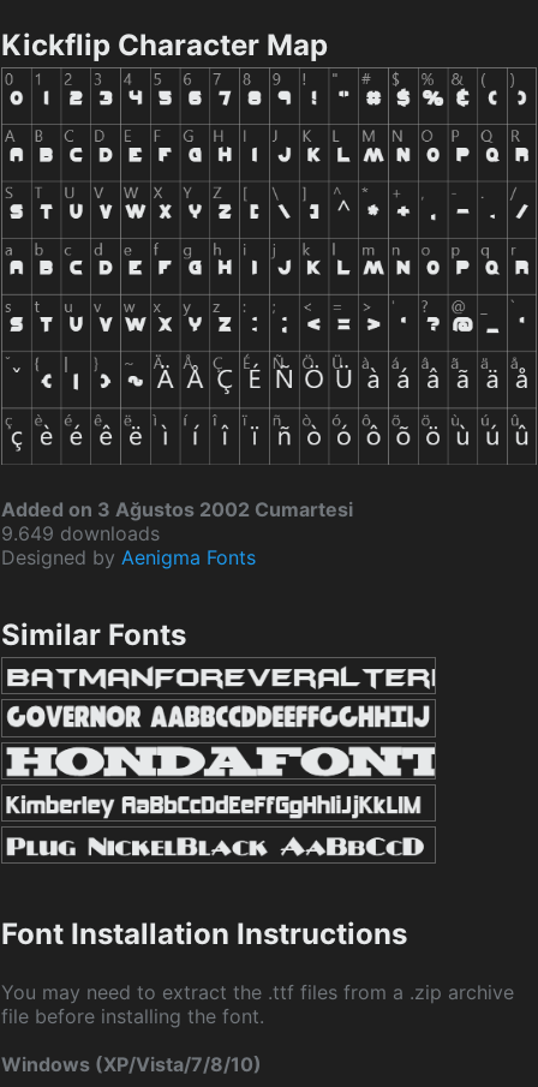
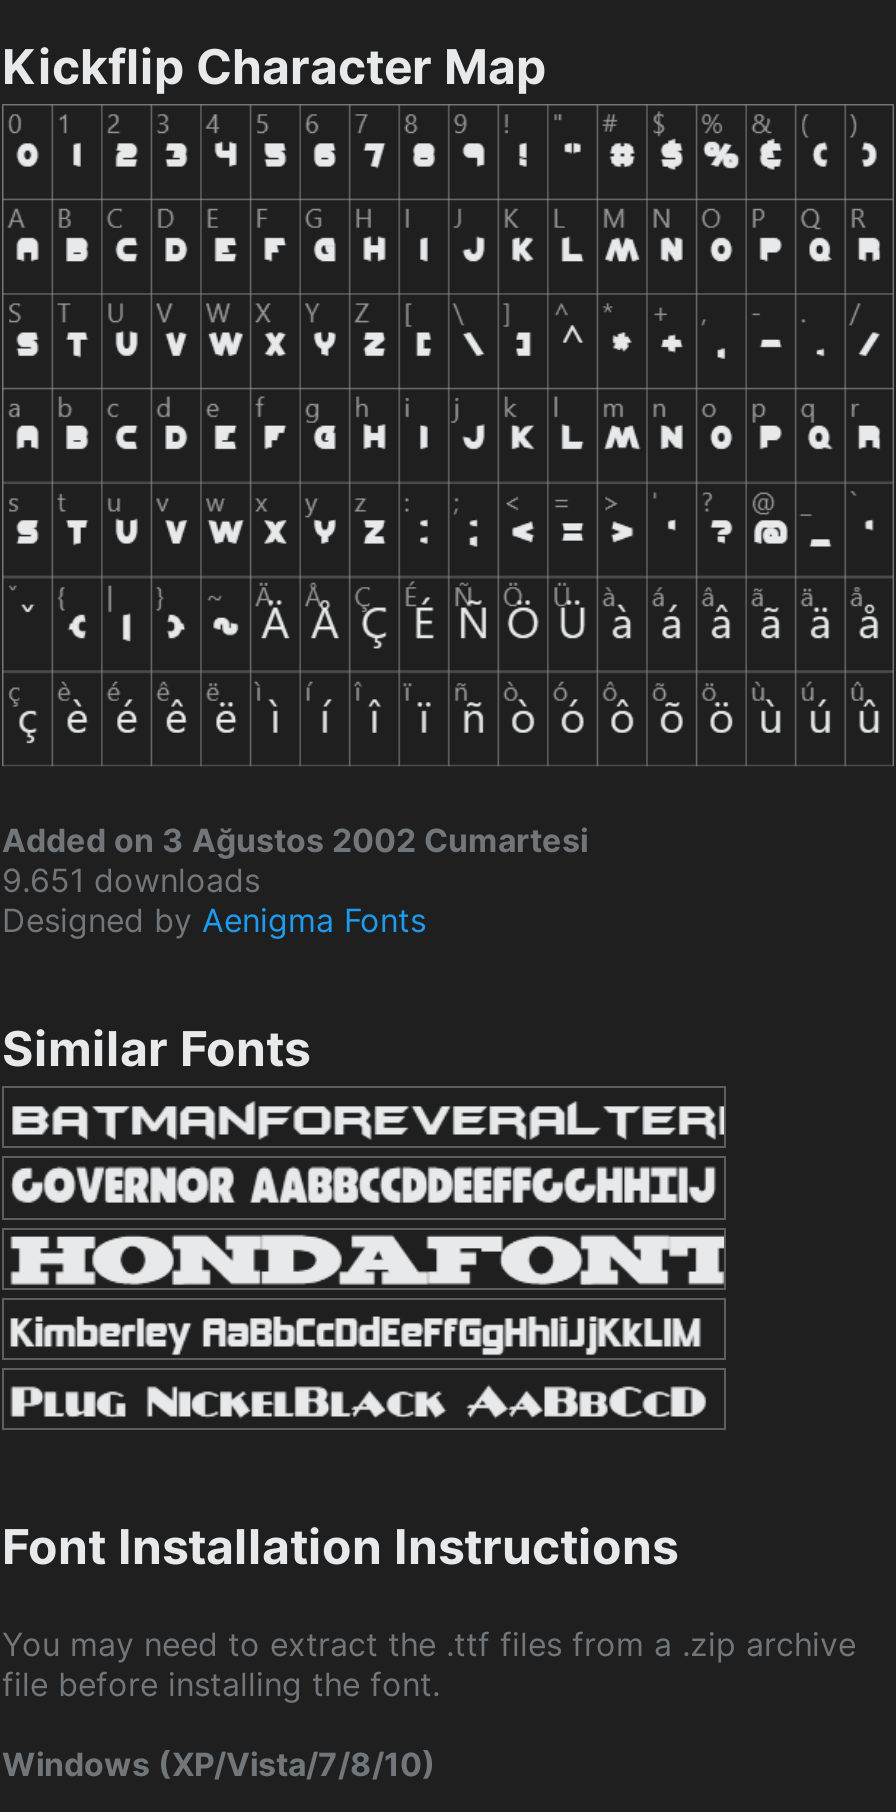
[1,522,160,546] 9.649 downloads -> [2,861,260,901] 9.651 downloads

